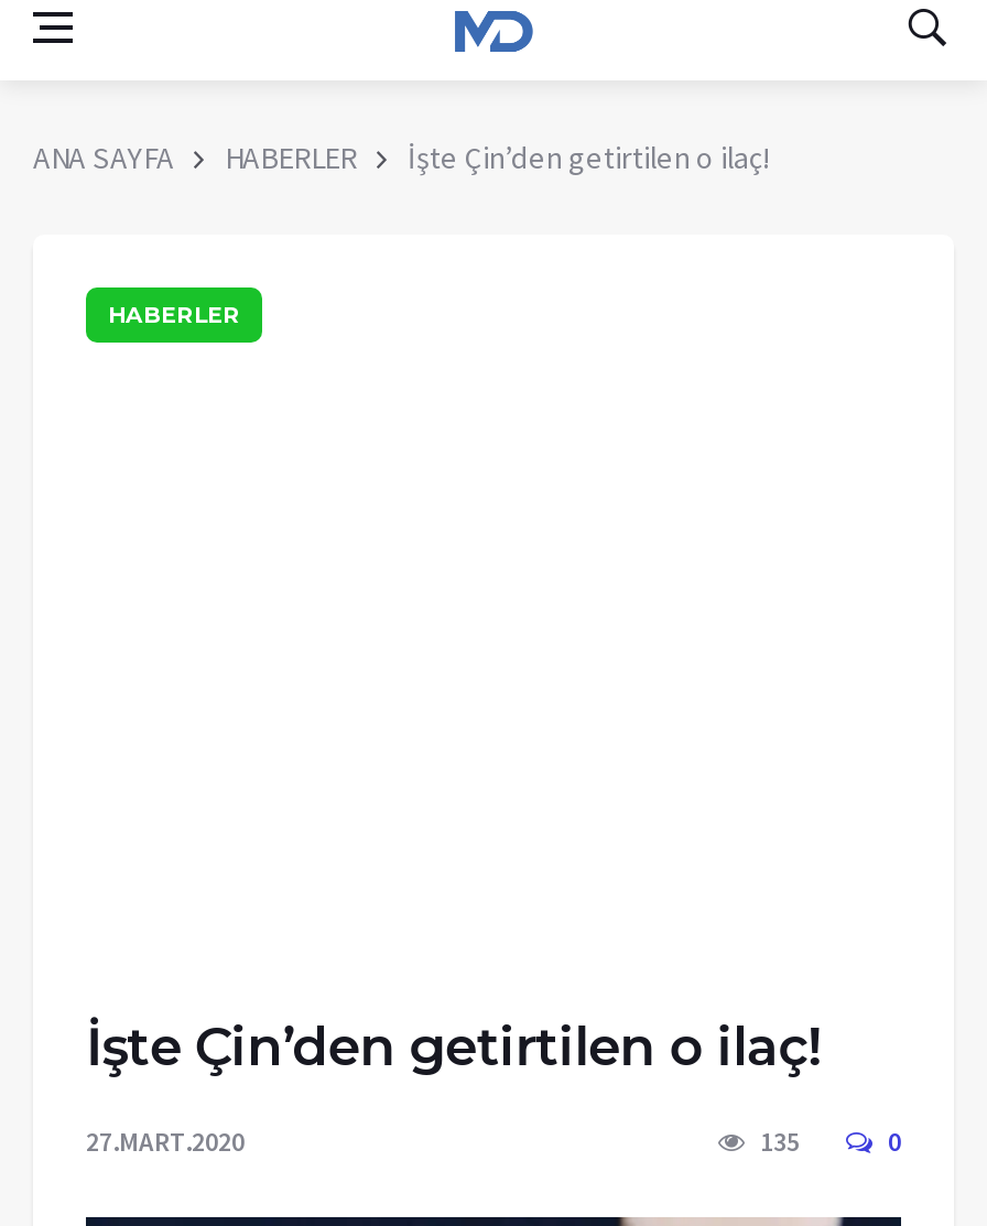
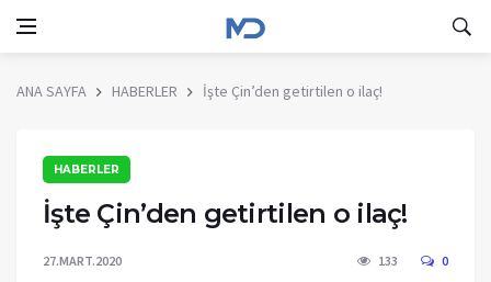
[760,1125,800,1158] 135 -> [378,252,398,269] 133

